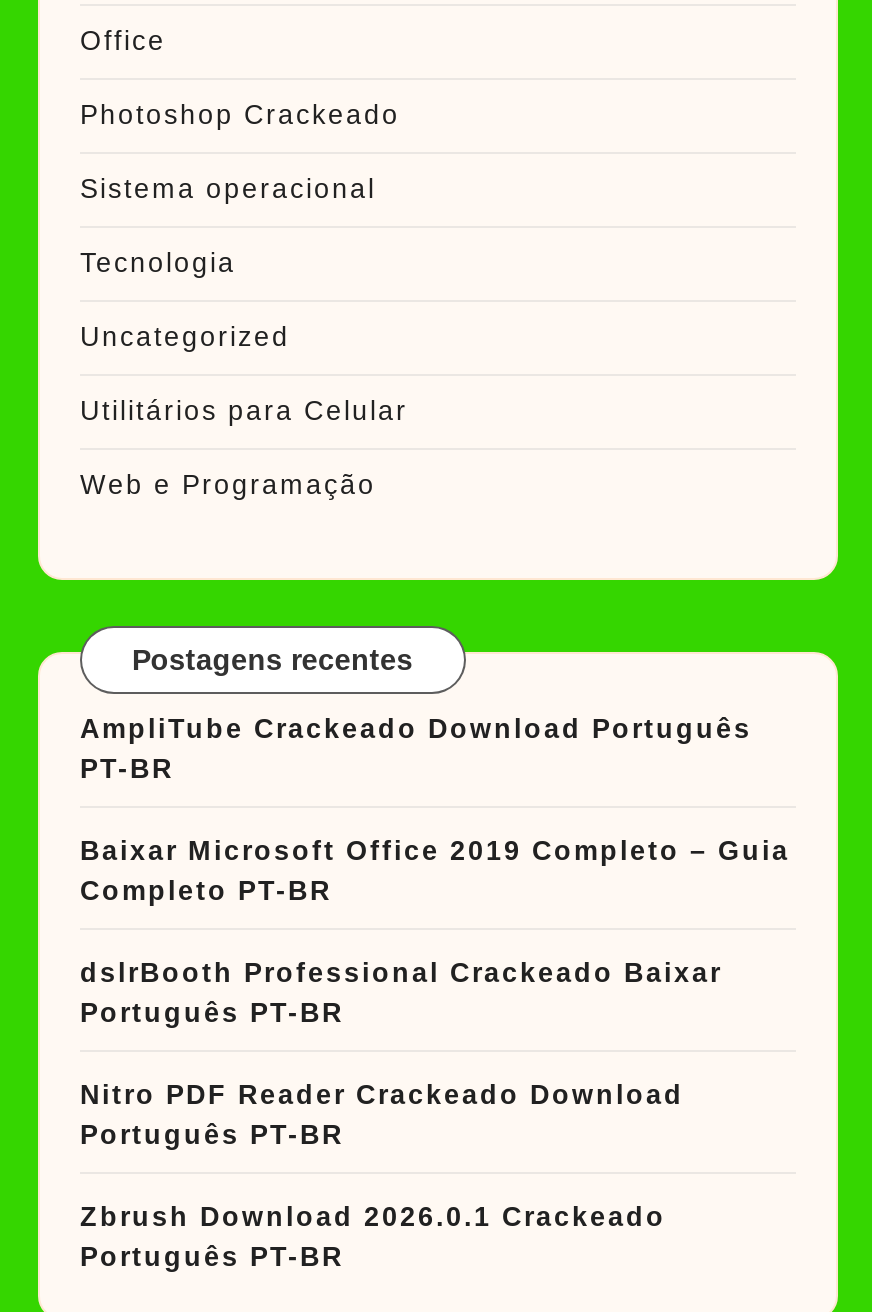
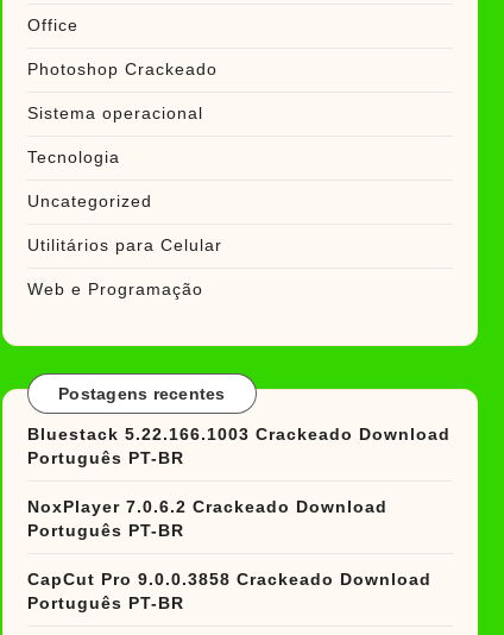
[80,715,790,989] AmpliTube Crackeado Download Português | PT-BR | Baixar Microsoft Office 2019 Completo – Guia | Completo PT-BR | dslrBooth Professional Crackeado Baixar -> [27,426,451,444] Bluestack 5.22.166.1003 Crackeado Download
[80,1081,684,1111] Nitro PDF Reader Crackeado Download -> [27,499,388,517] NoxPlayer 7.0.6.2 Crackeado Download
[80,1203,666,1233] Zbrush Download 2026.0.1 Crackeado -> [27,571,431,589] CapCut Pro 9.0.0.3858 Crackeado Download

